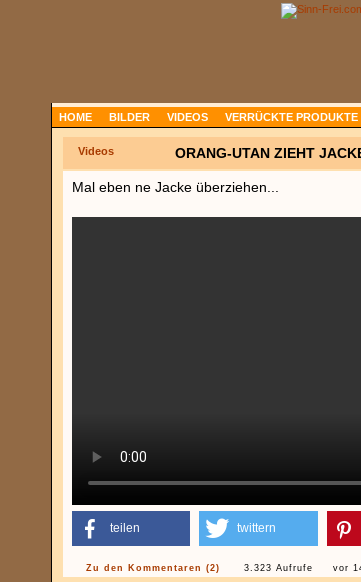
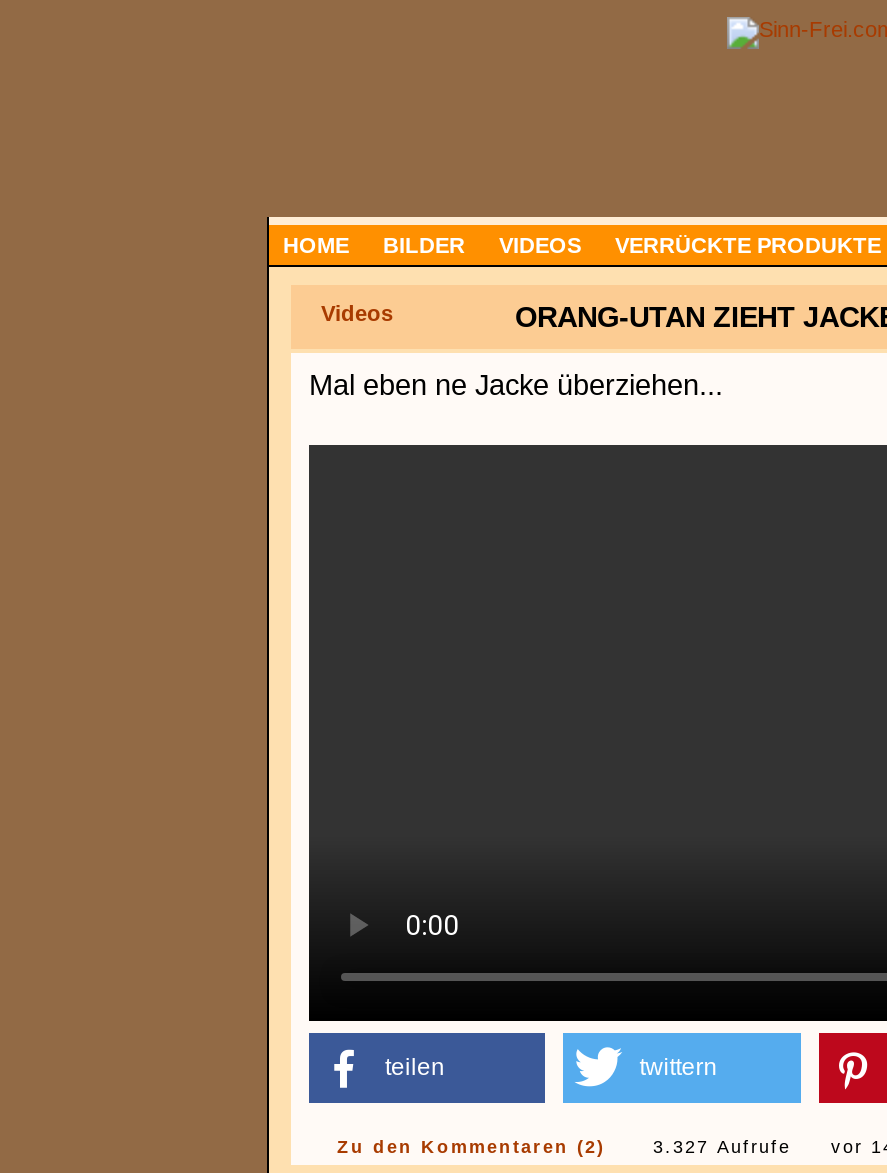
[244,563,313,573] 3.323 Aufrufe -> [653,1137,791,1157] 3.327 Aufrufe

